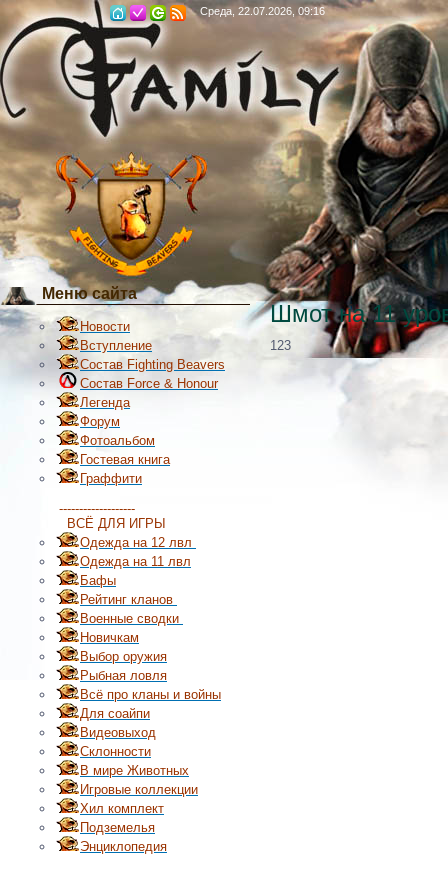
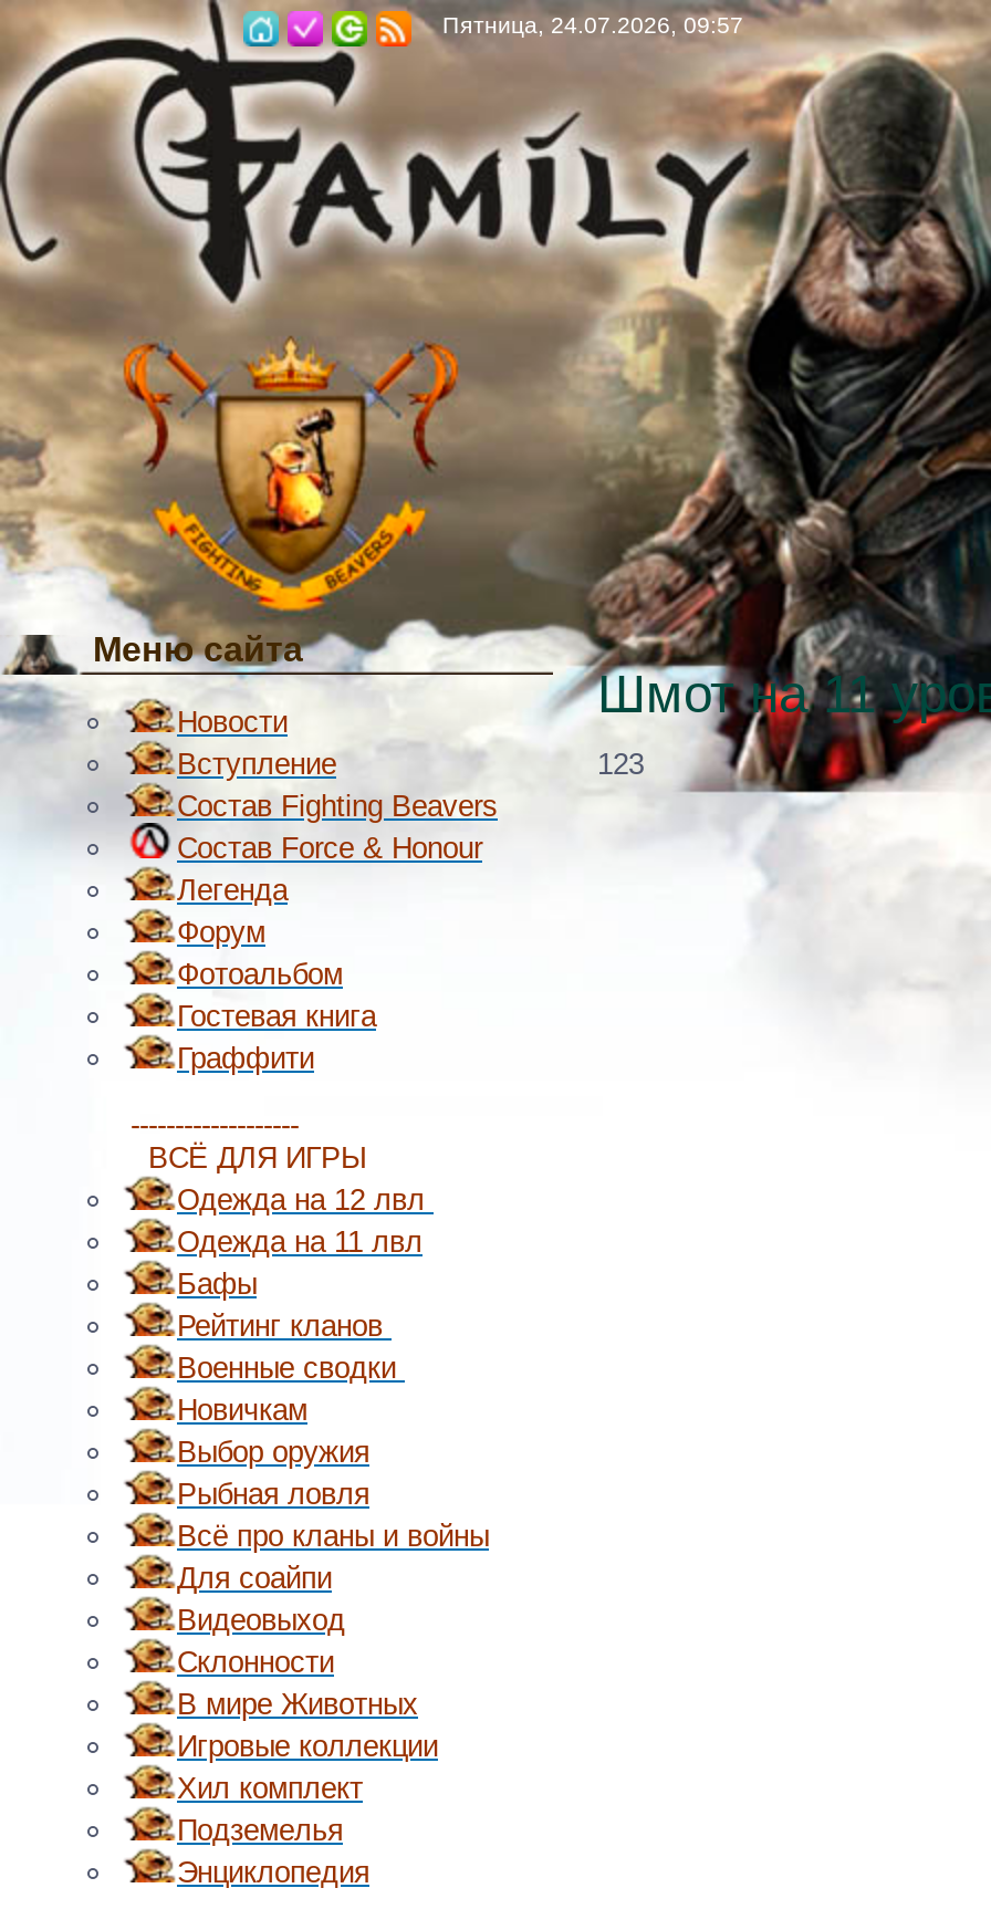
[200,5,325,17] Среда, 22.07.2026, 09:16 -> [442,11,743,38] Пятница, 24.07.2026, 09:57

